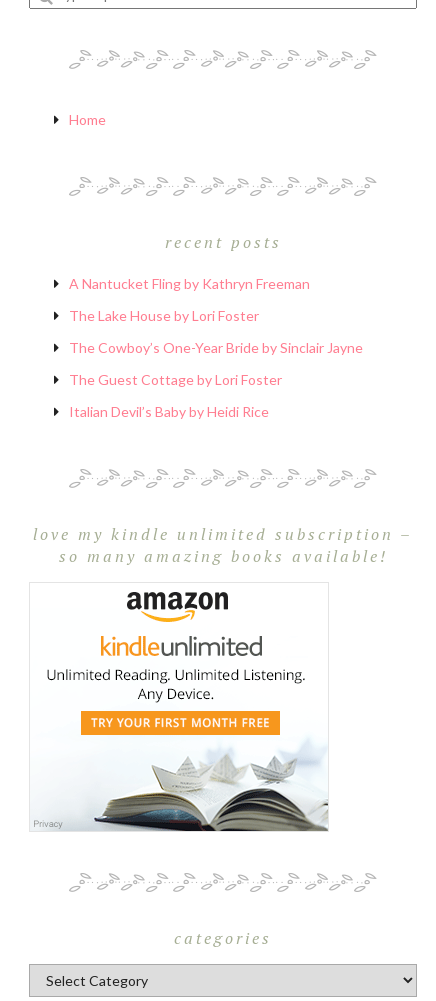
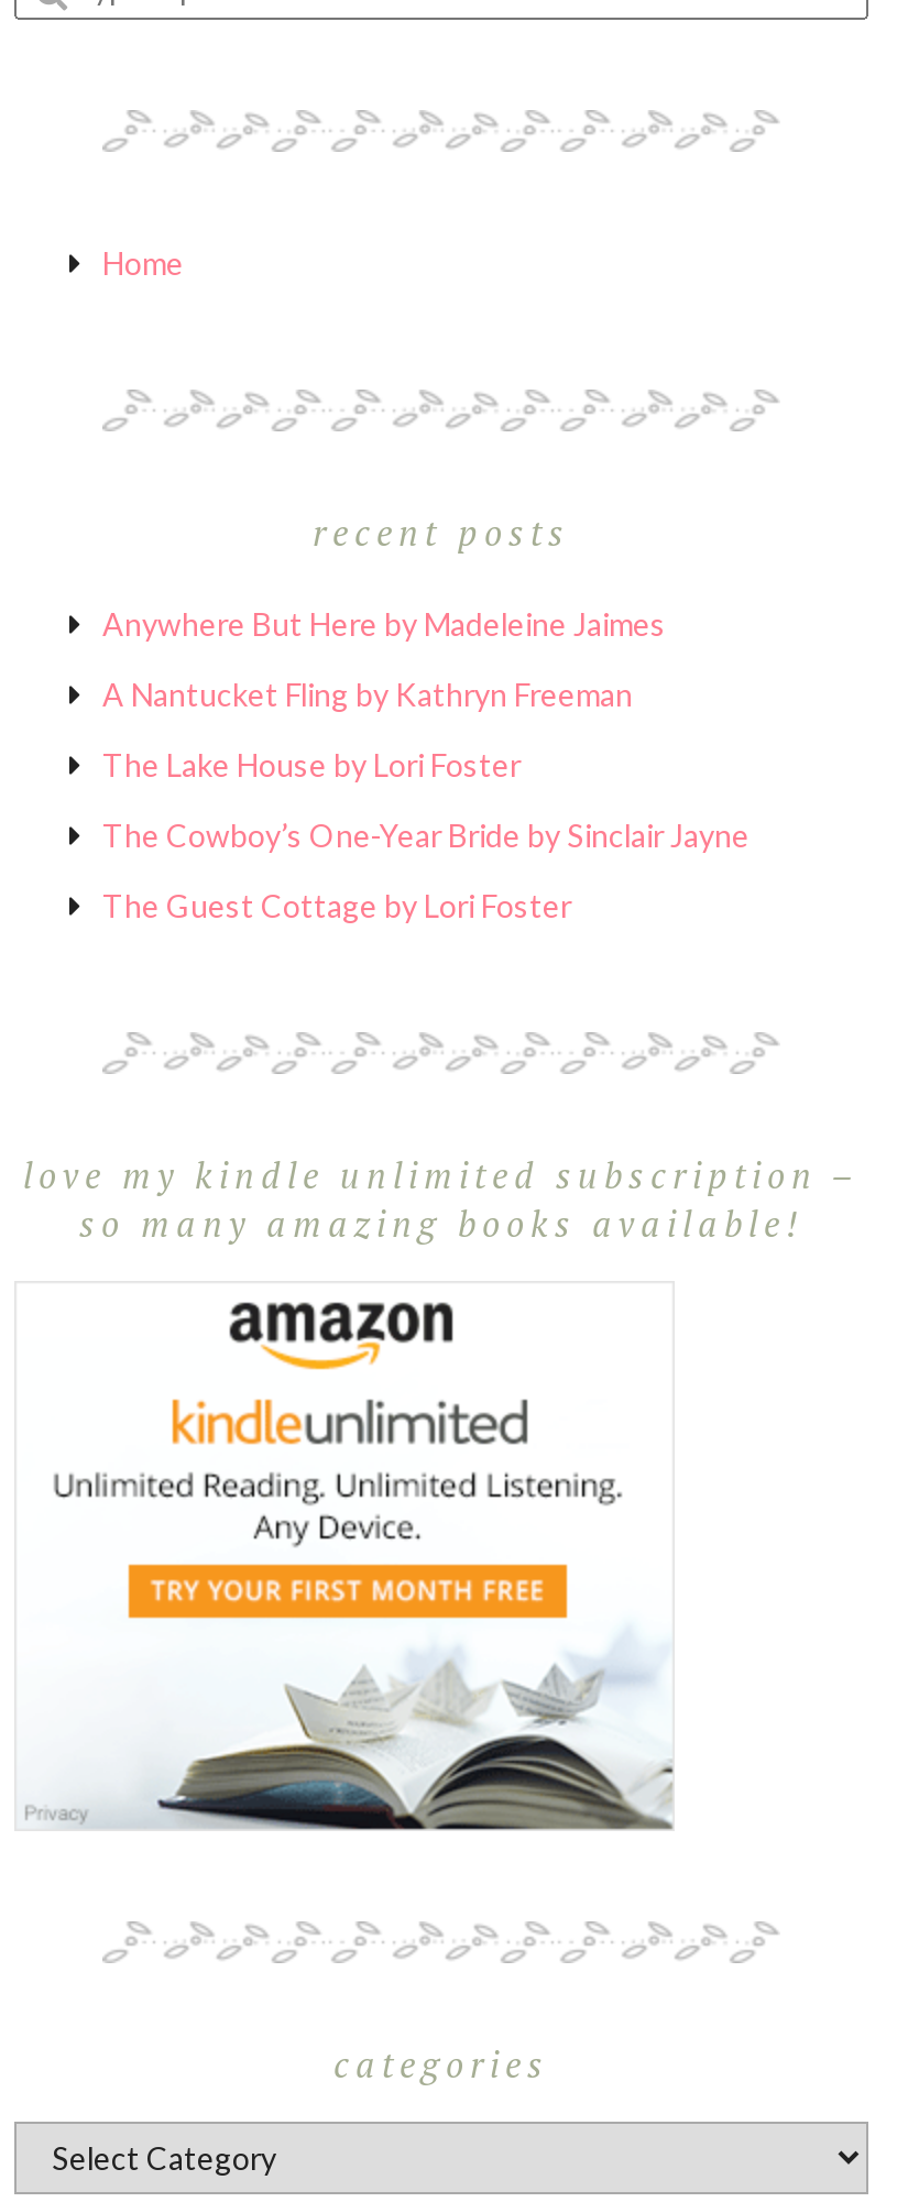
none -> [102,605,666,643] Anywhere But Here by Madeleine Jaimes
moved [69,275,363,388] -> [102,676,750,924]: A Nantucket Fling by Kathryn Freeman | The Lake House by Lori Foster | The Cowboy’s One-Year Bride by Sinclair Jayne | The Guest Cottage by Lori Foster
[69,403,269,420] Italian Devil’s Baby by Heidi Rice -> none

